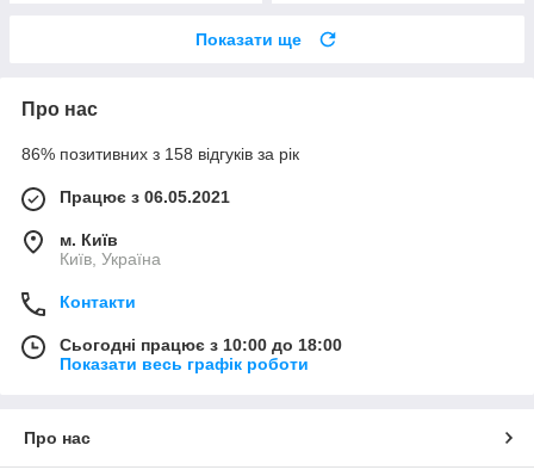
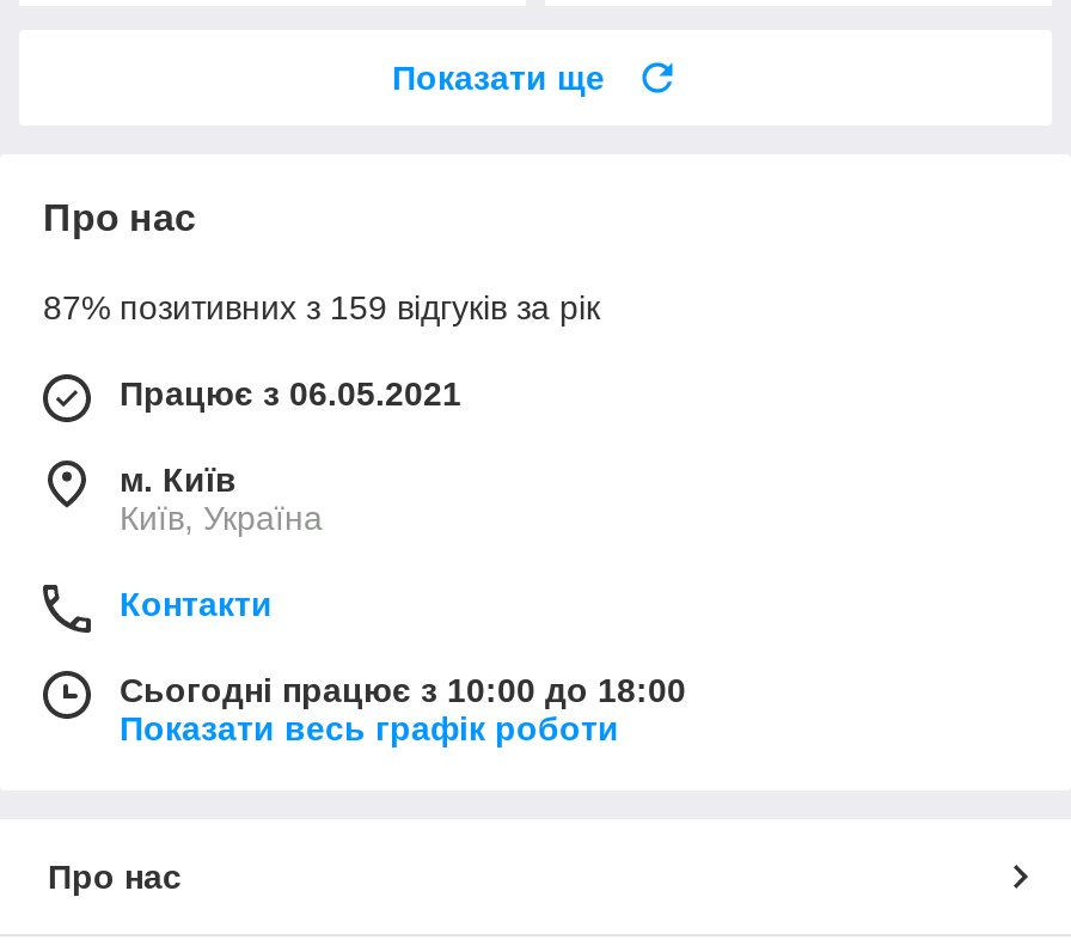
[21,144,299,163] 86% позитивних з 158 відгуків за рік -> [43,288,600,326] 87% позитивних з 159 відгуків за рік

